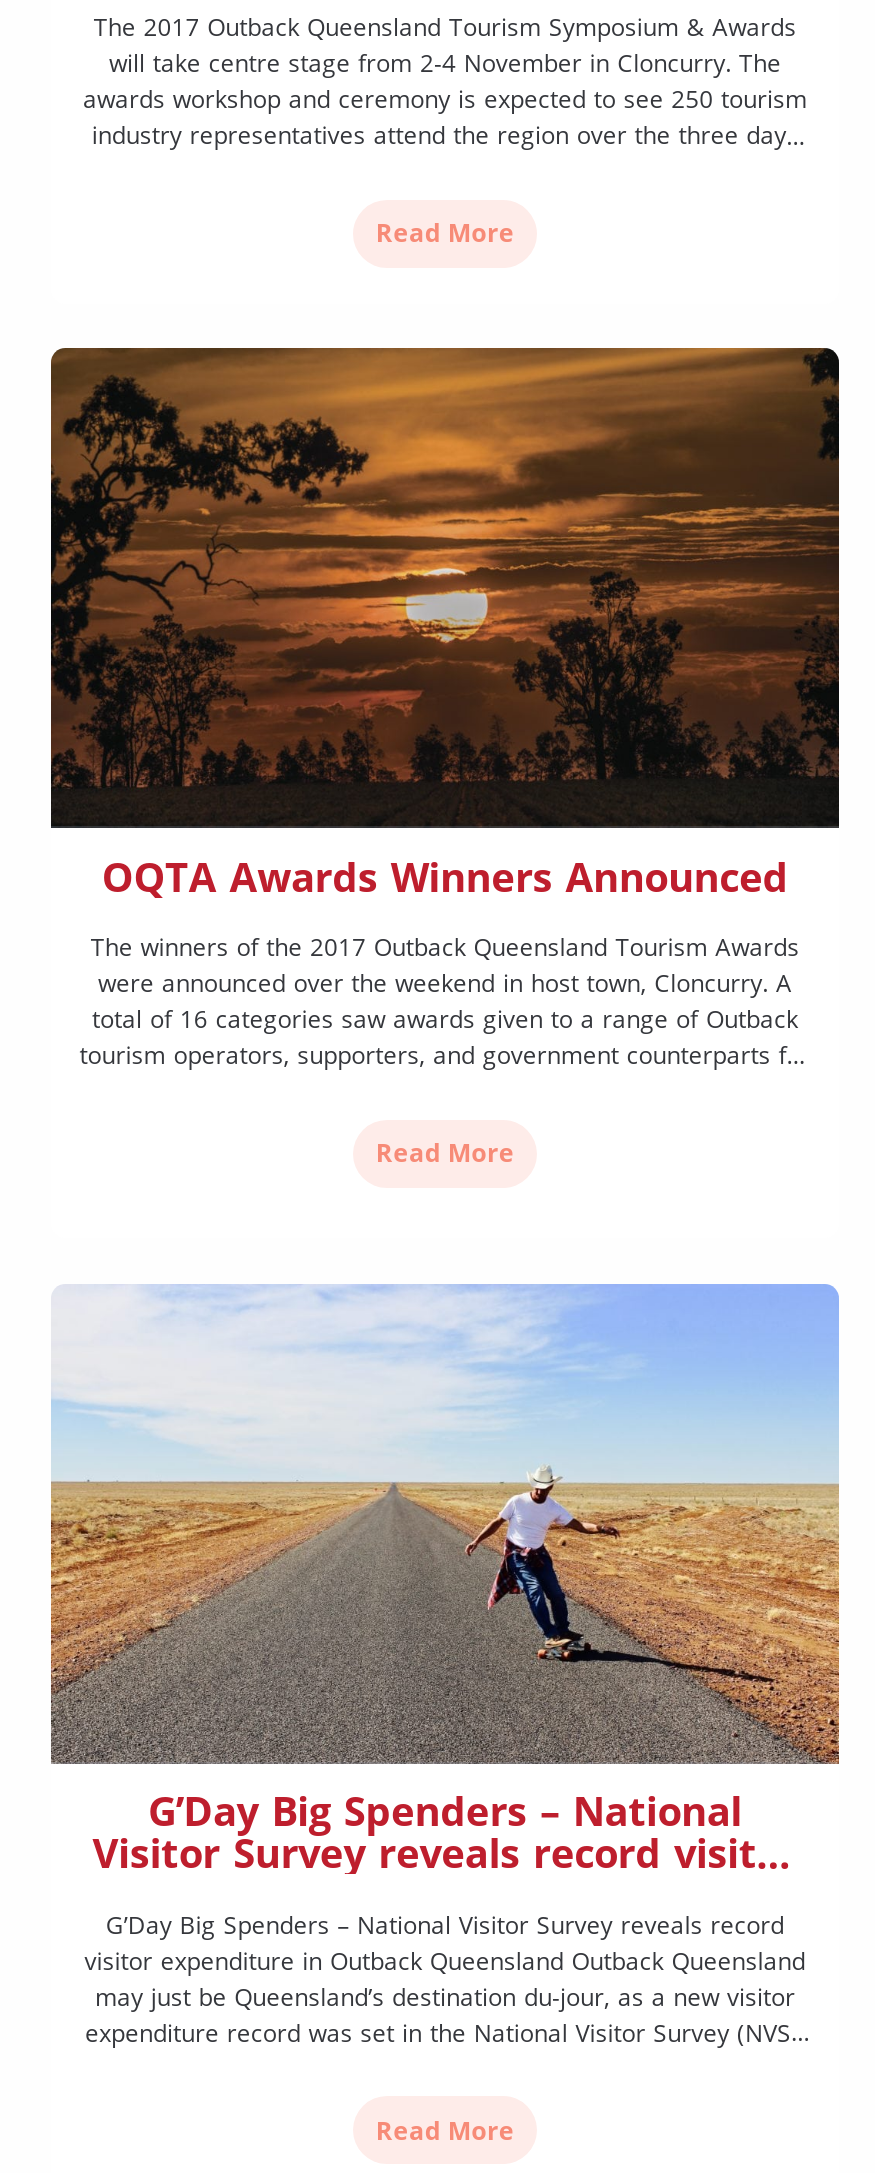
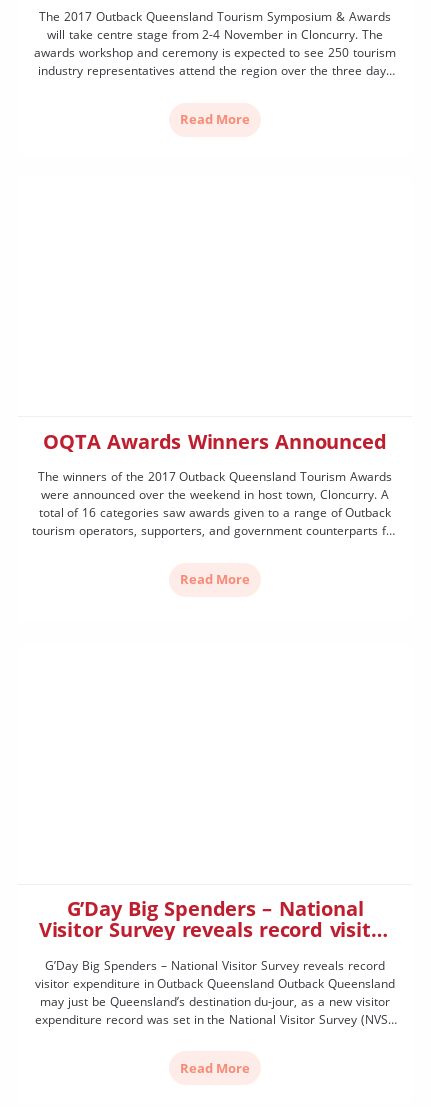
[49,346,841,830] [image] -> none
[49,1282,841,1766] [image] -> none

